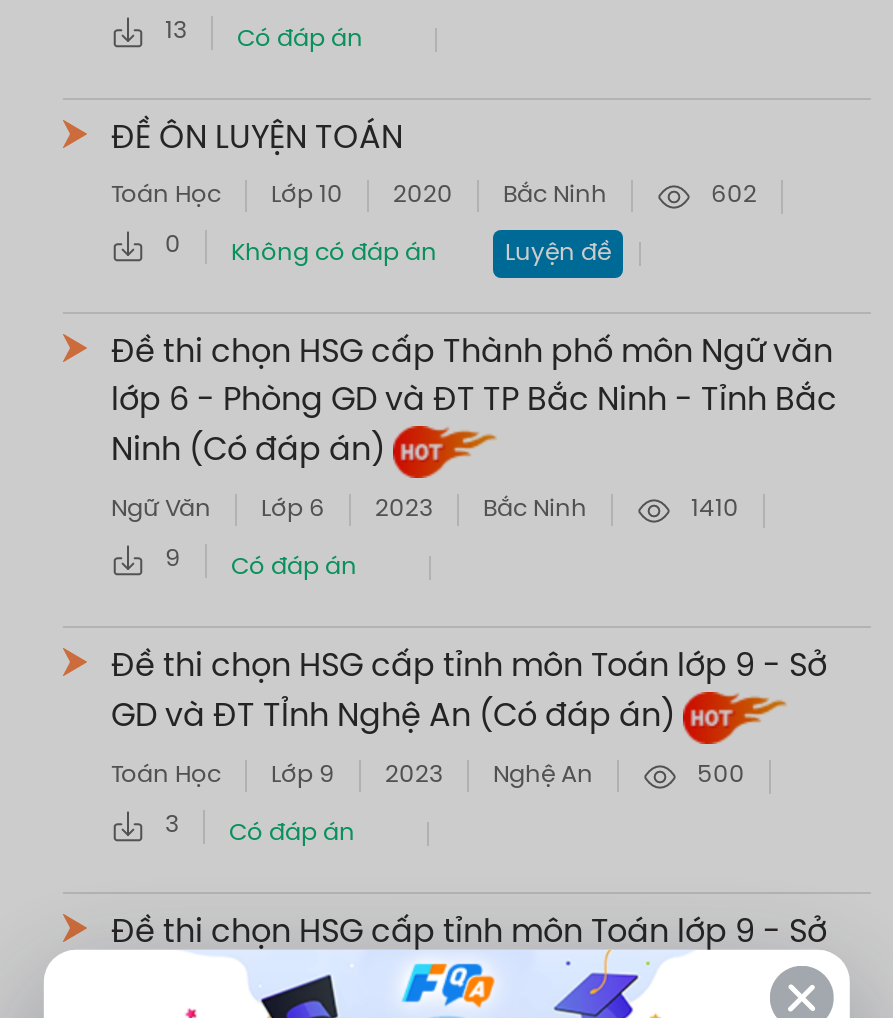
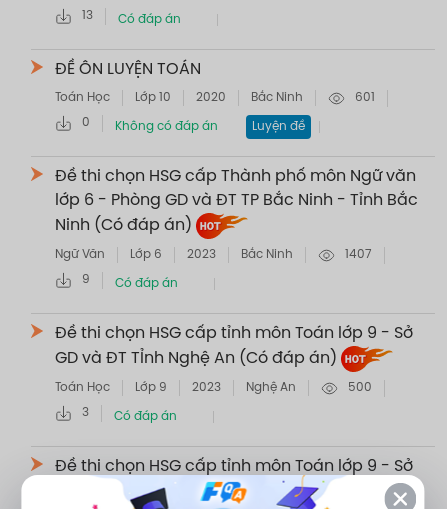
[711,183,757,209] 602 -> [355,91,375,104] 601
[691,497,739,523] 1410 -> [345,248,372,261] 1407

